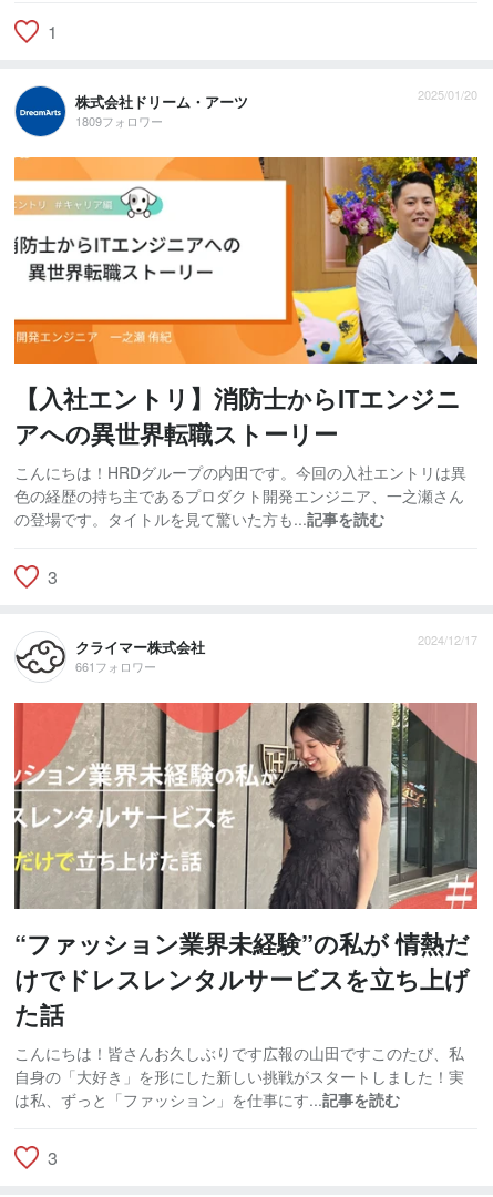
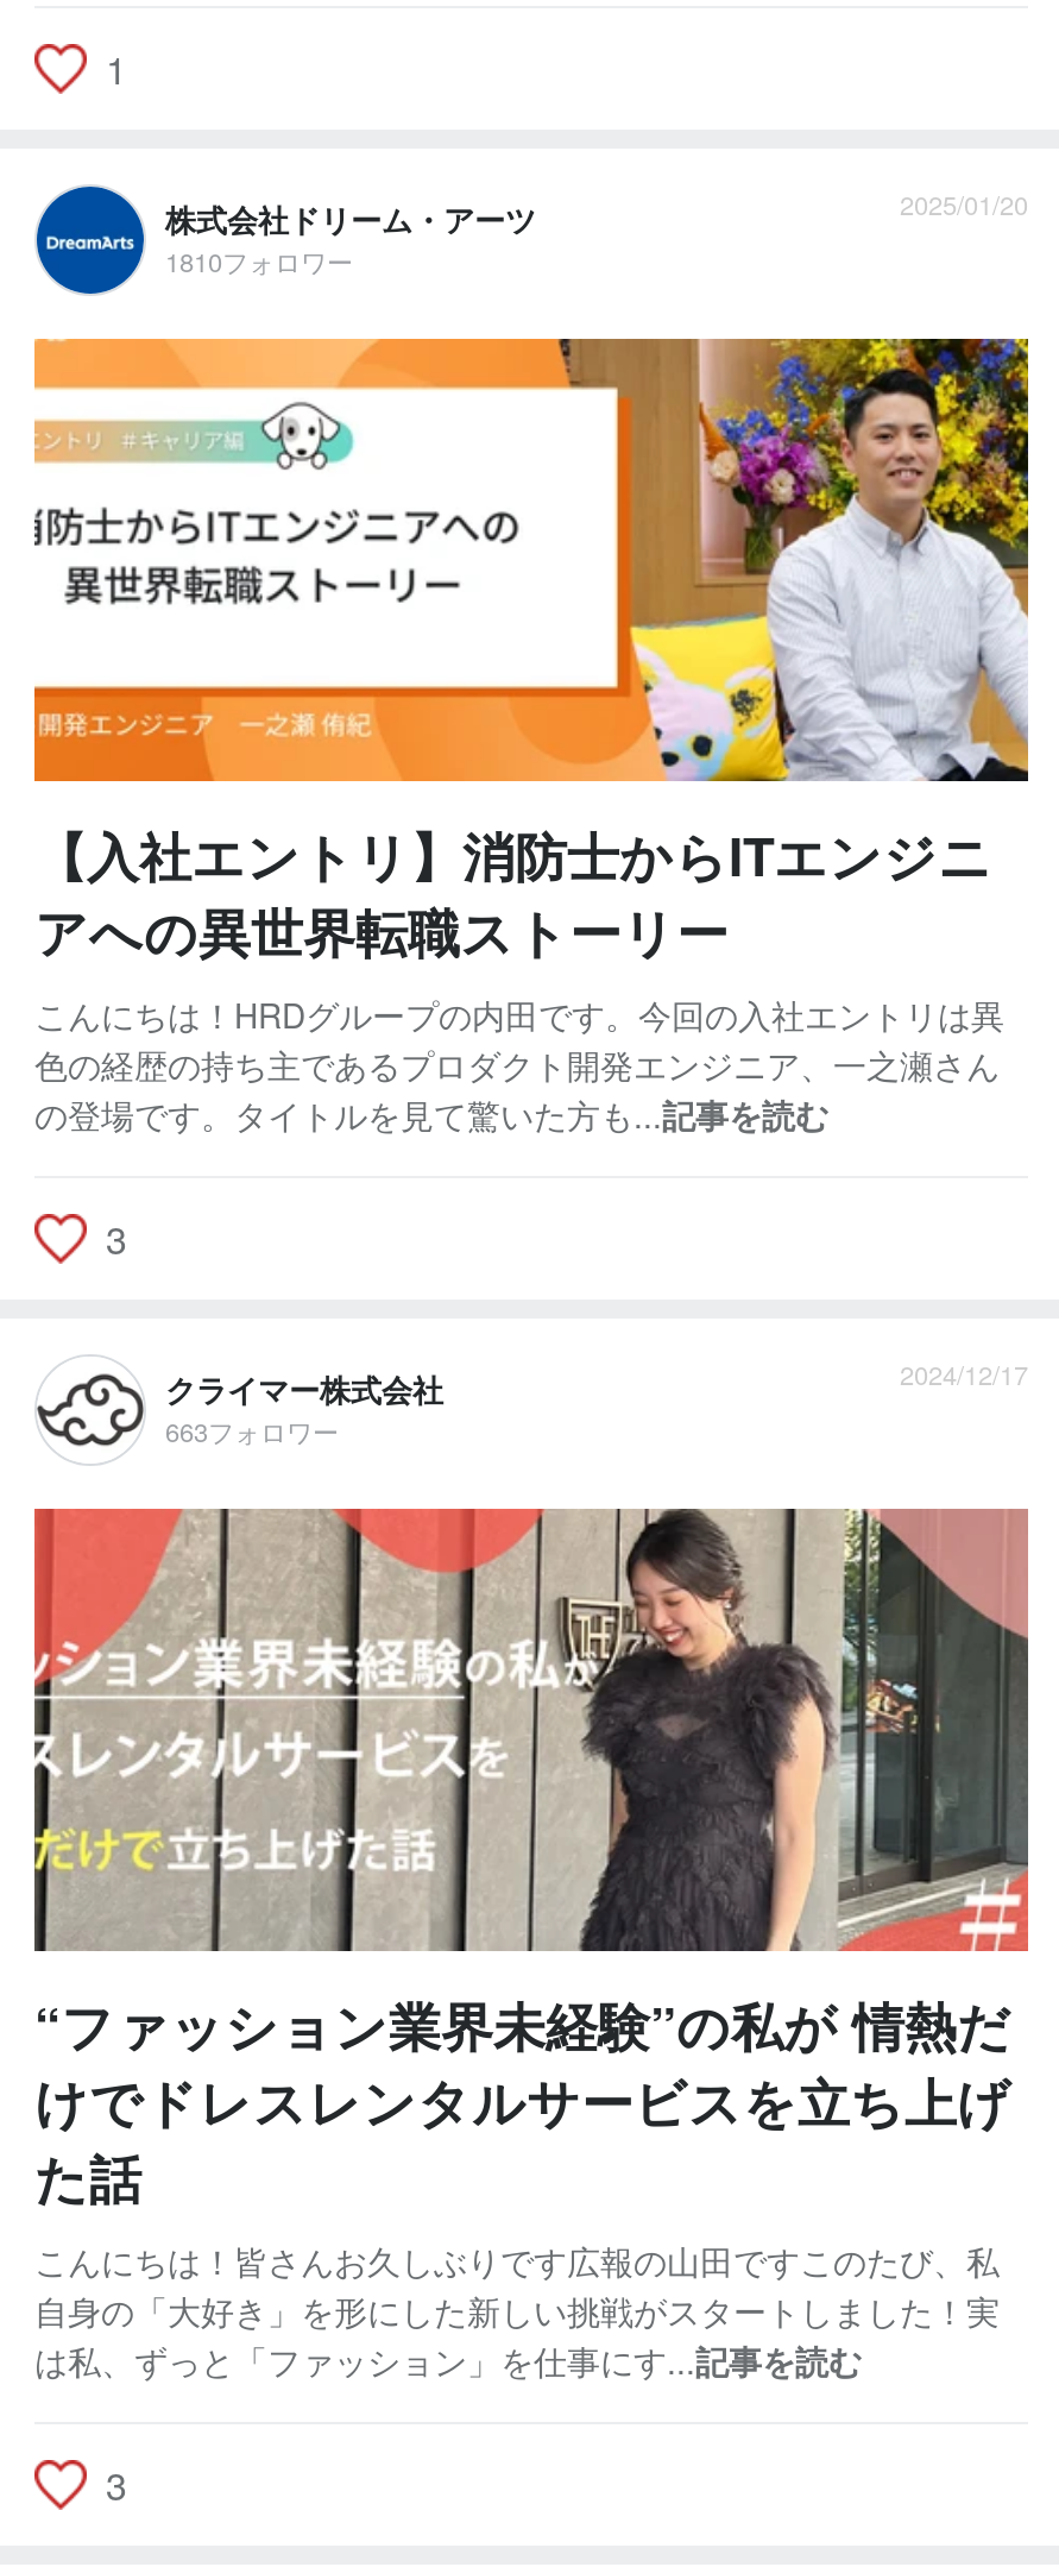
[75,112,163,130] 1809フォロワー -> [165,242,353,280] 1810フォロワー
[75,657,156,675] 661フォロワー -> [165,1411,339,1449] 663フォロワー

